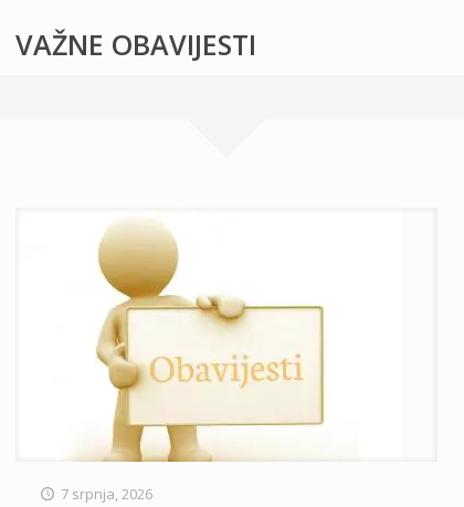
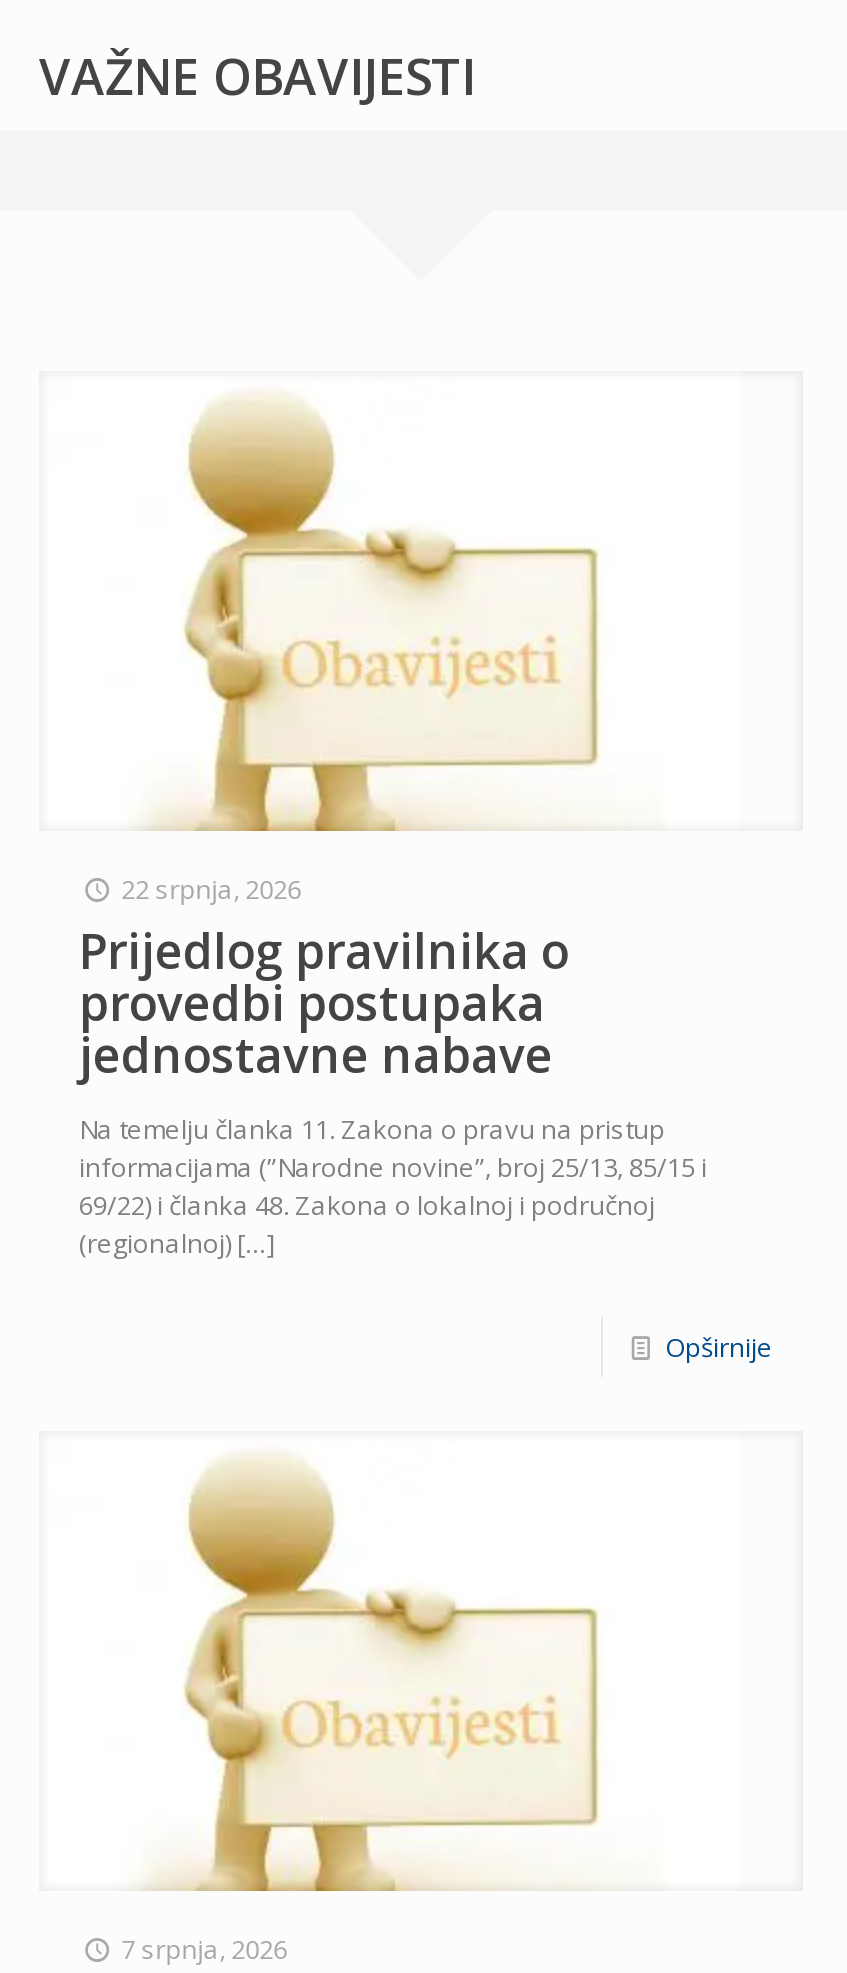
none -> [79,871,773,1365] 22 srpnja, 2026 | Prijedlog pravilnika o | provedbi postupaka | jednostavne nabave | Na temelju članka 11. Zakona o pravu na pristup | informacijama (”Narodne novine”, broj 25/13, 85/15 i | 69/22) i članka 48. Zakona o lokalnoj i područnoj | (regionalnoj) […] | Opširnije

